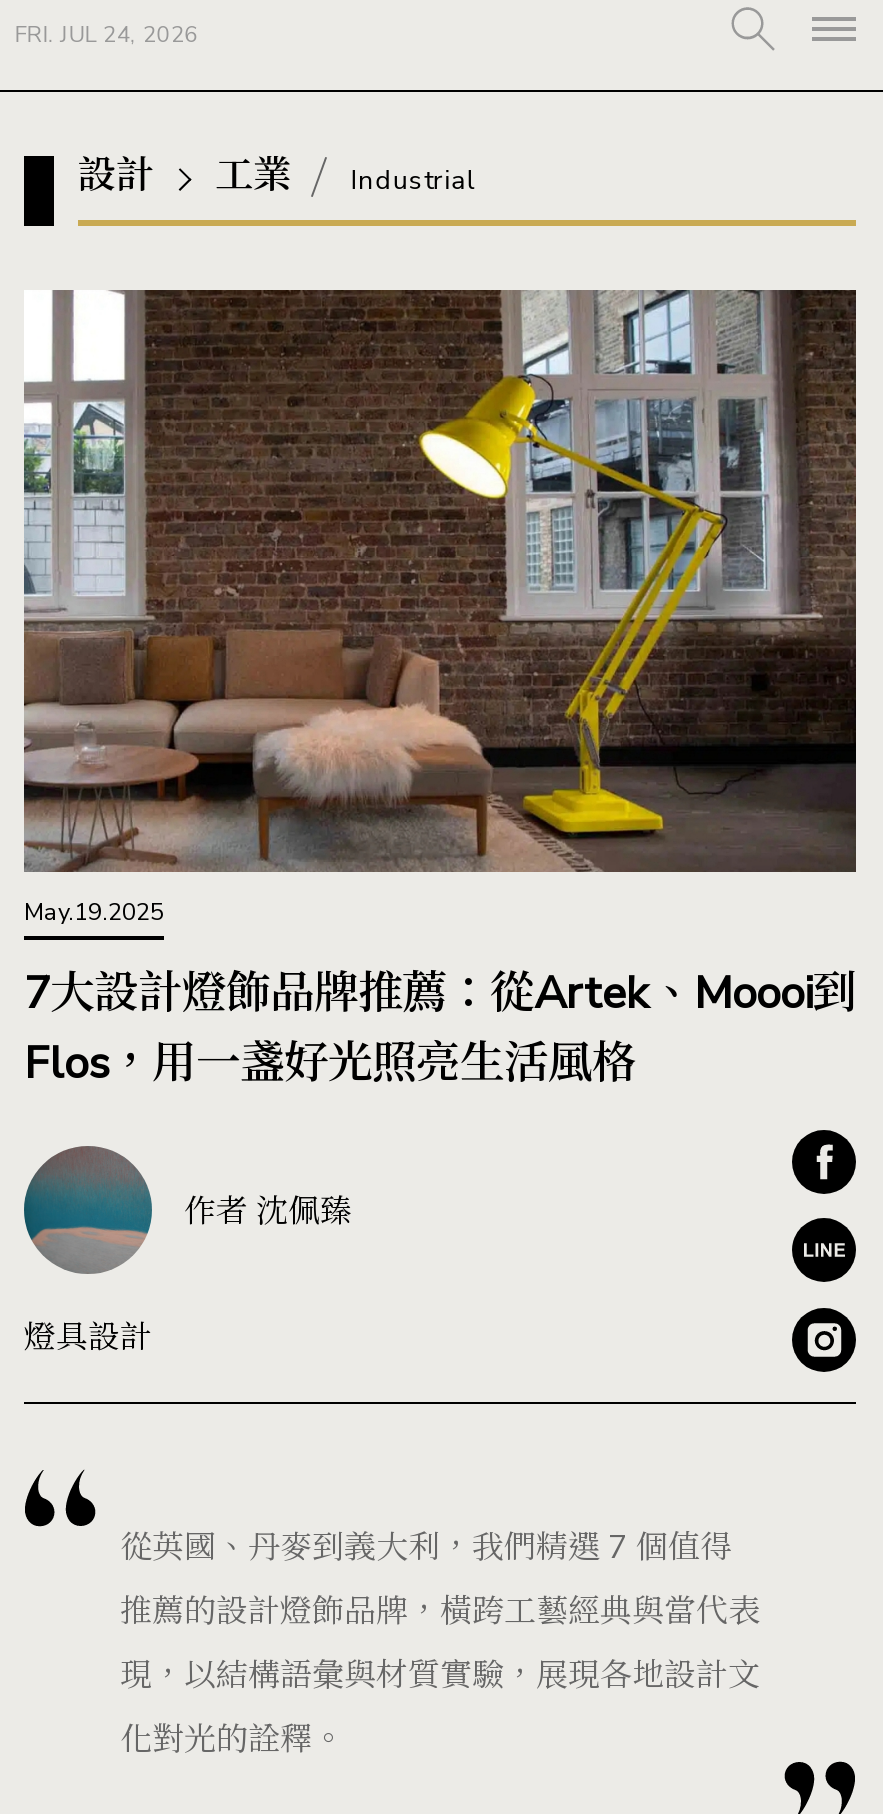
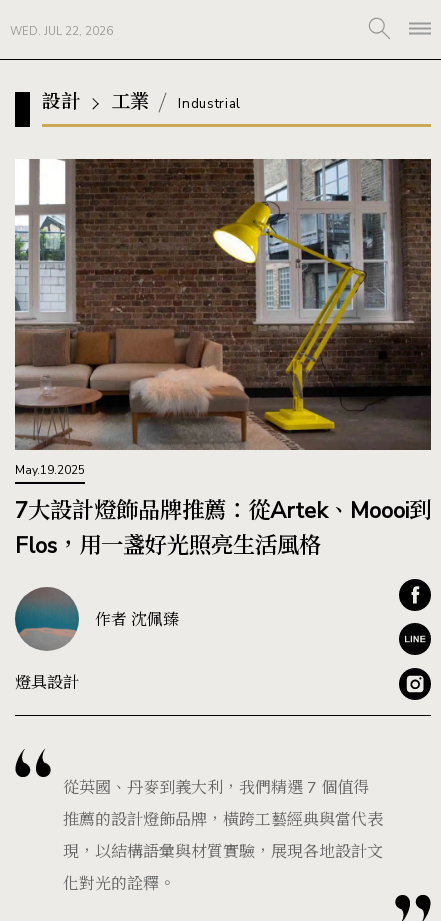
[14,20,198,50] FRI. JUL 24, 2026 -> [10,24,113,39] WED. JUL 22, 2026

